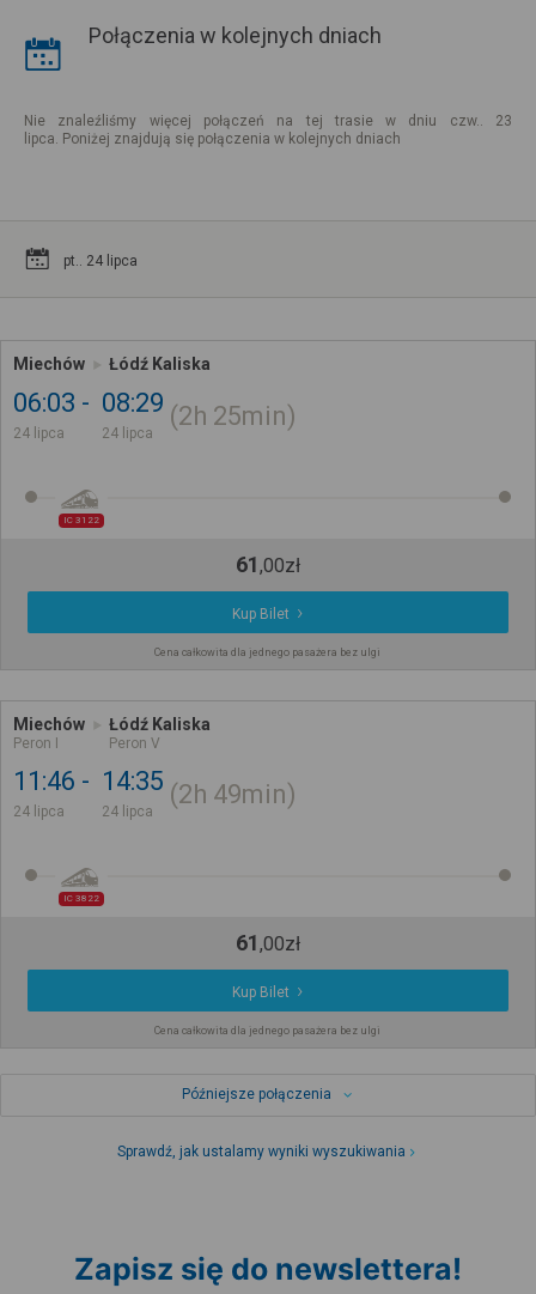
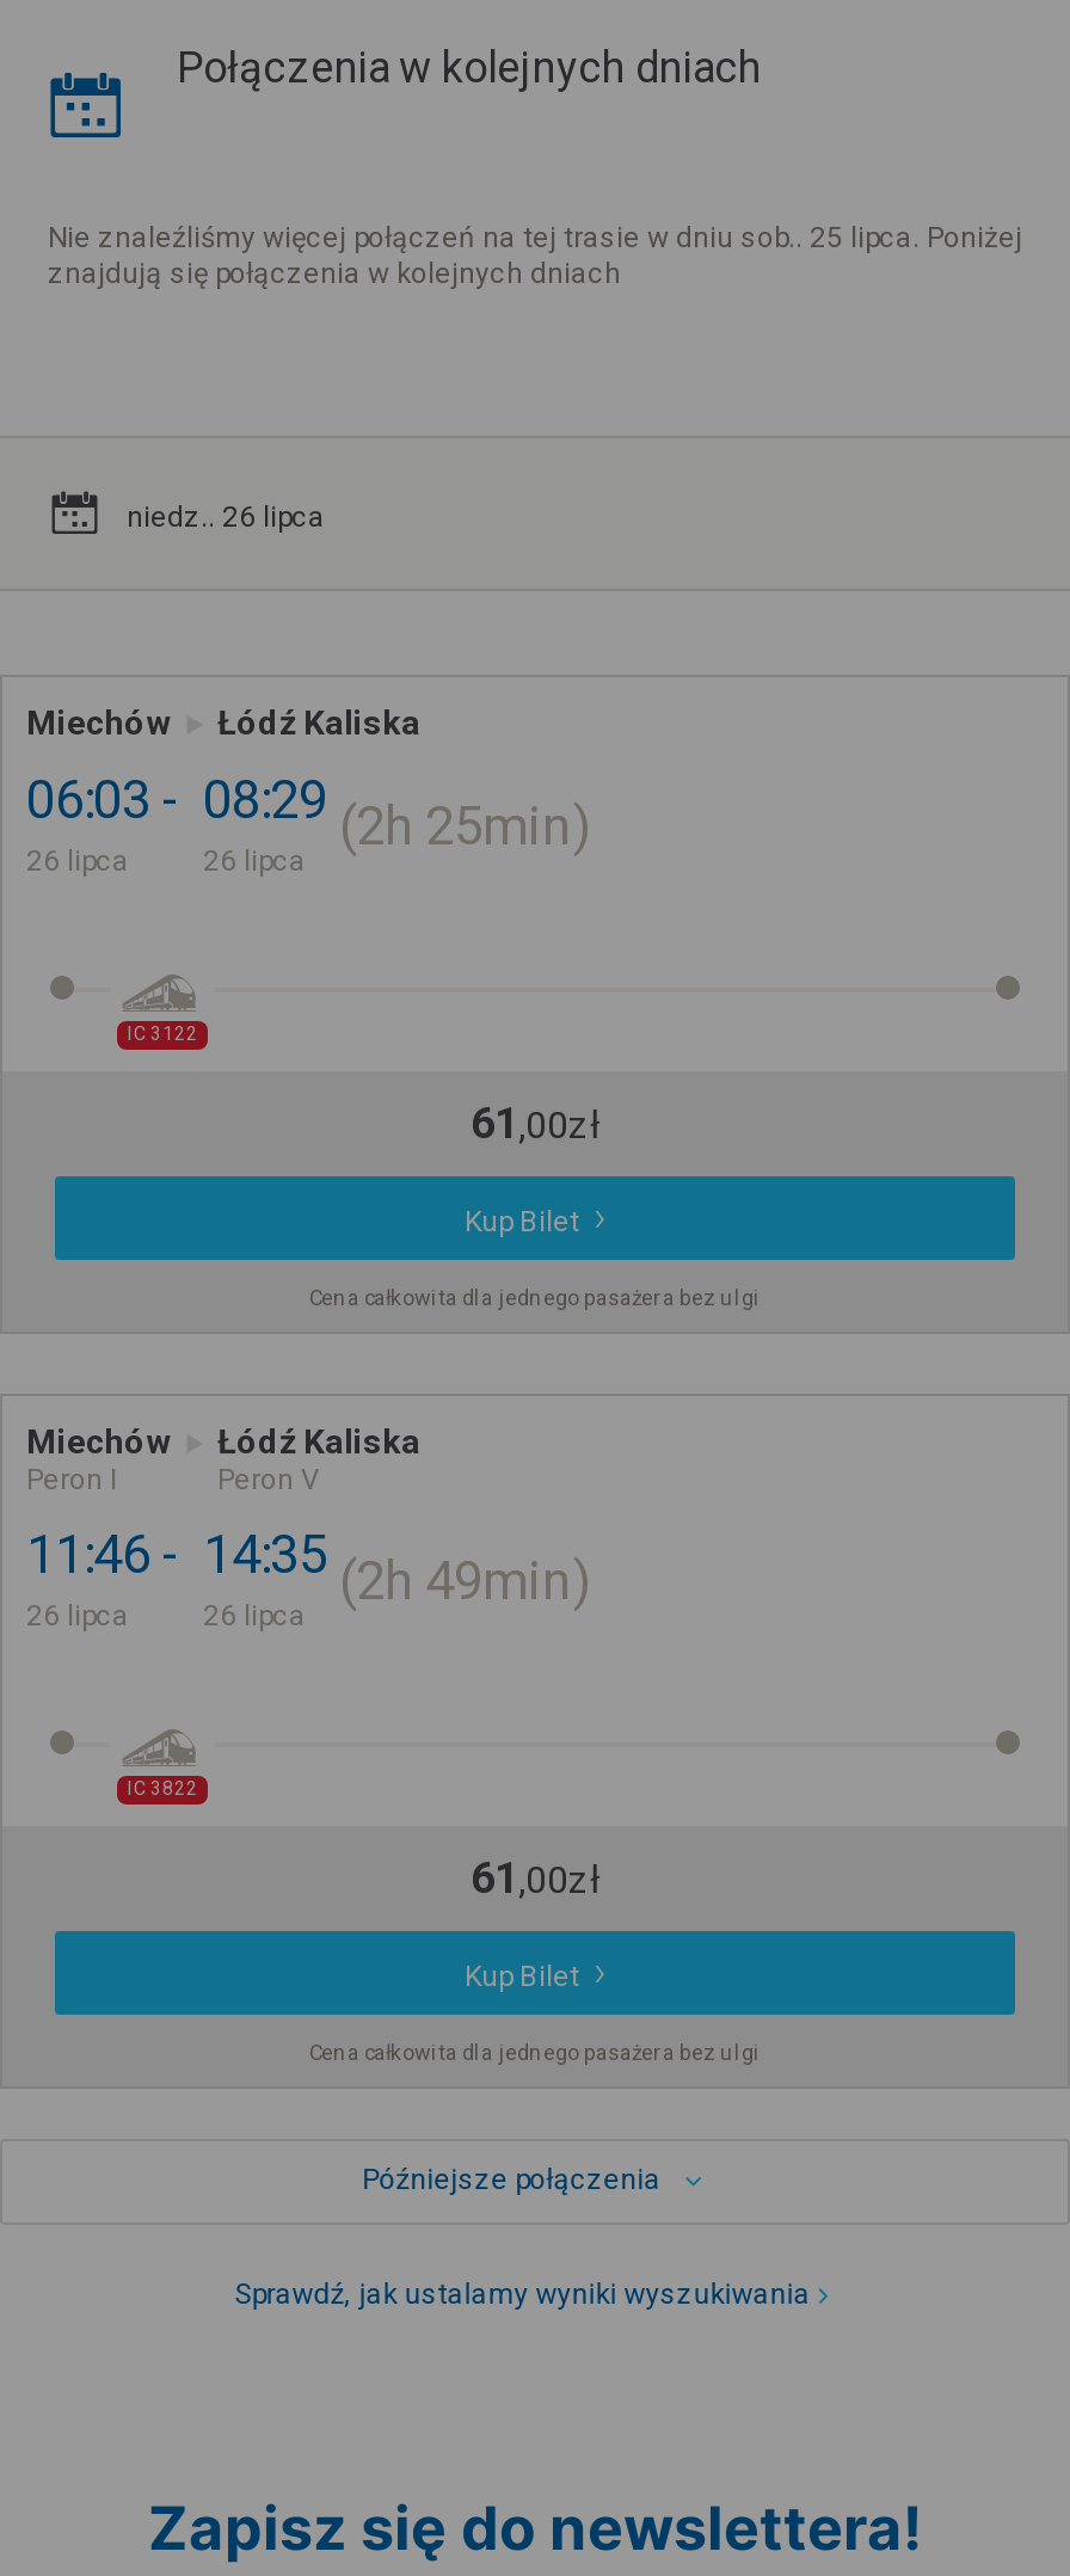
[24,113,512,148] Nie znaleźliśmy więcej połączeń na tej trasie w dniu czw.. 23 | lipca. Poniżej znajdują się połączenia w kolejnych dniach -> [48,222,1022,291] Nie znaleźliśmy więcej połączeń na tej trasie w dniu sob.. 25 lipca. Poniżej | znajdują się połączenia w kolejnych dniach
[63,253,138,270] pt.. 24 lipca -> [127,501,325,535] niedz.. 26 lipca
[13,425,65,442] 24 lipca -> [26,845,129,878] 26 lipca
[102,425,153,442] 24 lipca -> [203,845,306,878] 26 lipca
[13,804,65,820] 24 lipca -> [26,1600,129,1633] 26 lipca
[102,804,153,820] 24 lipca -> [203,1600,306,1633] 26 lipca

